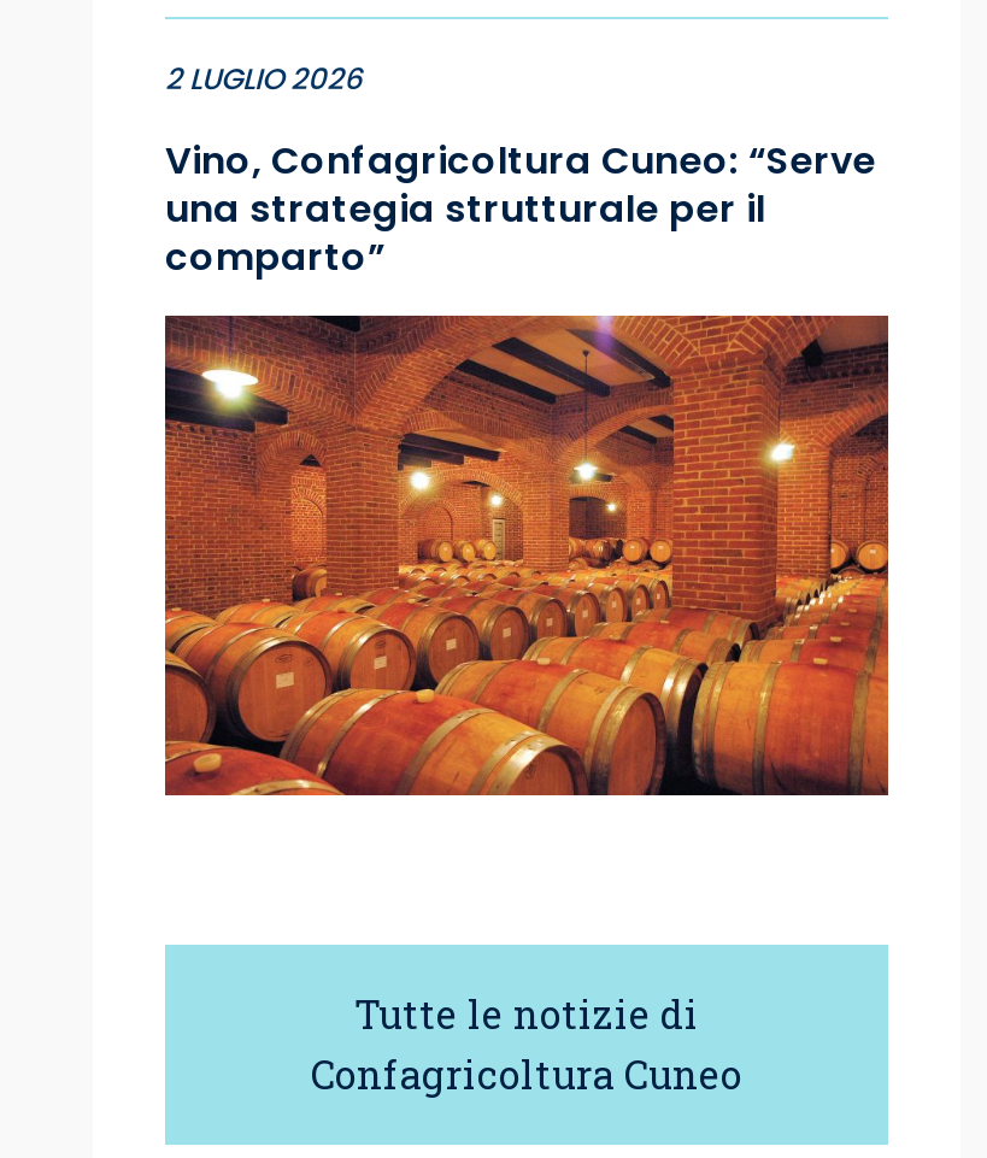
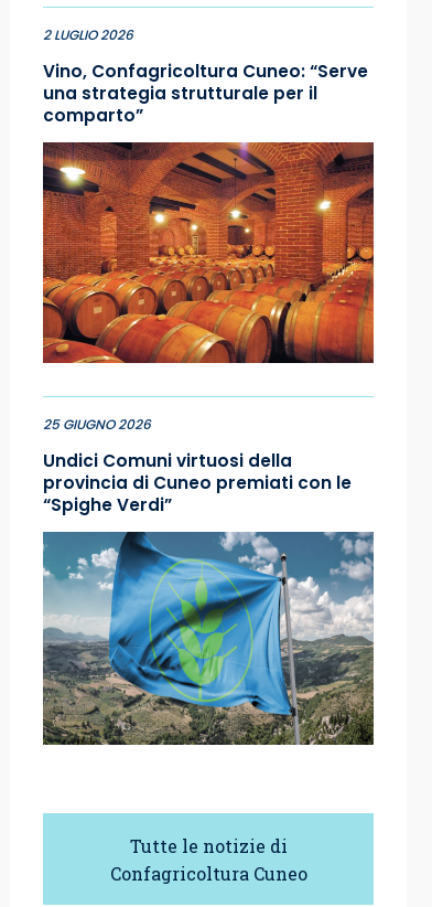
none -> [42,531,375,746] [image]
none -> [43,450,352,517] Undici Comuni virtuosi della | provincia di Cuneo premiati con le | “Spighe Verdi”
none -> [43,415,151,434] 25 GIUGNO 2026

